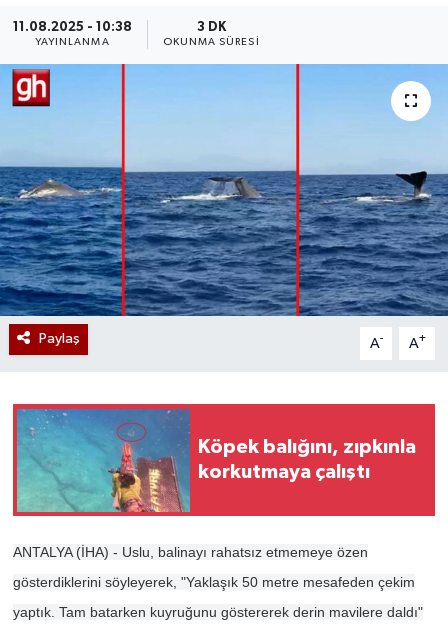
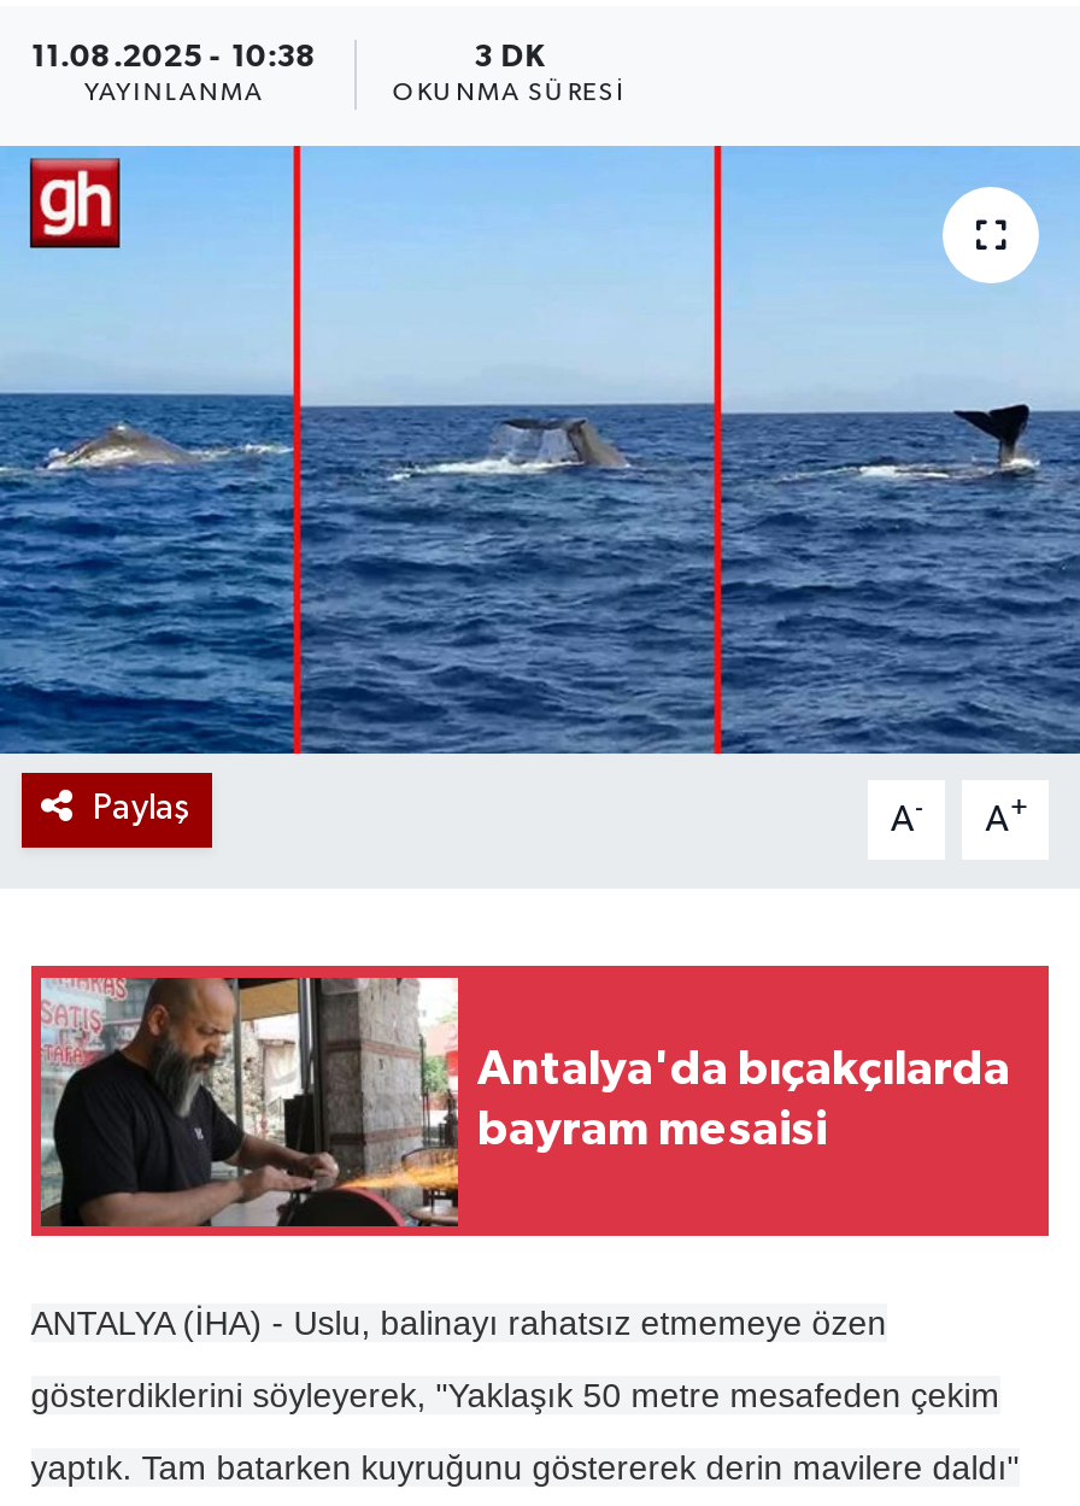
[16,408,416,513] [image] | Köpek balığını, zıpkınla | korkutmaya çalıştı -> [39,975,1010,1229] [image] | Antalya'da bıçakçılarda | bayram mesaisi

